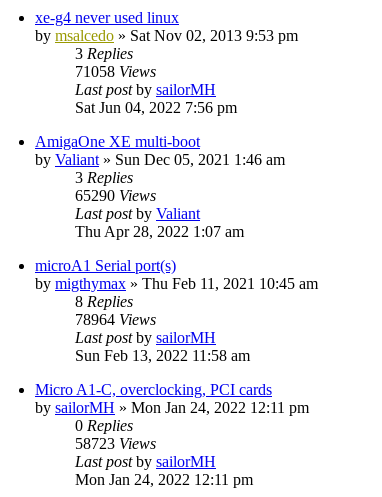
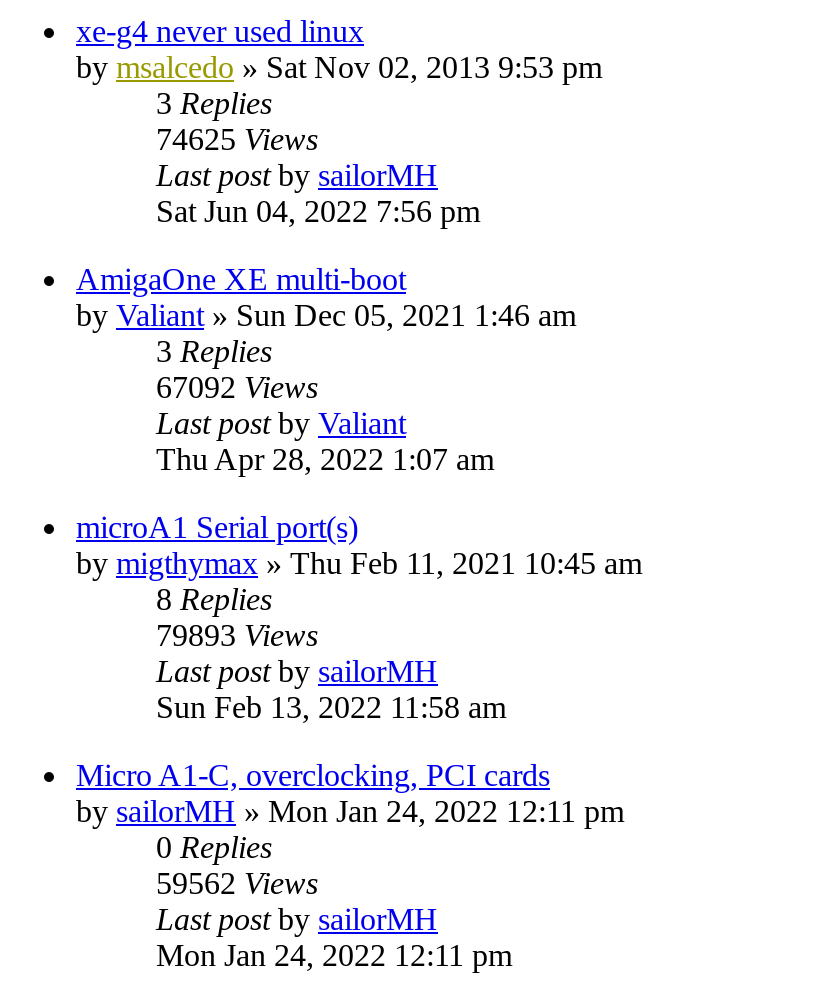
[75,63,156,80] 71058 Views -> [156,122,318,156] 74625 Views
[75,187,156,204] 65290 Views -> [156,370,318,404] 67092 Views
[75,311,156,328] 78964 Views -> [156,618,318,652] 79893 Views
[75,435,156,452] 58723 Views -> [156,866,318,900] 59562 Views

